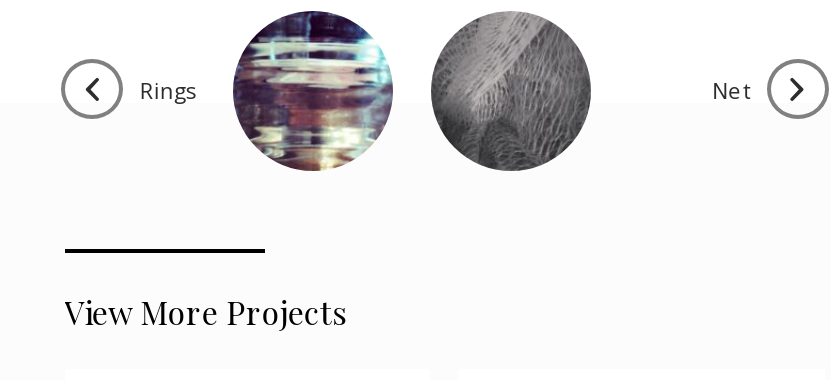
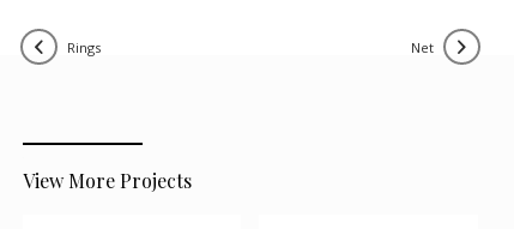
[231,9,395,173] [image] -> none
[429,9,593,173] [image] -> none

